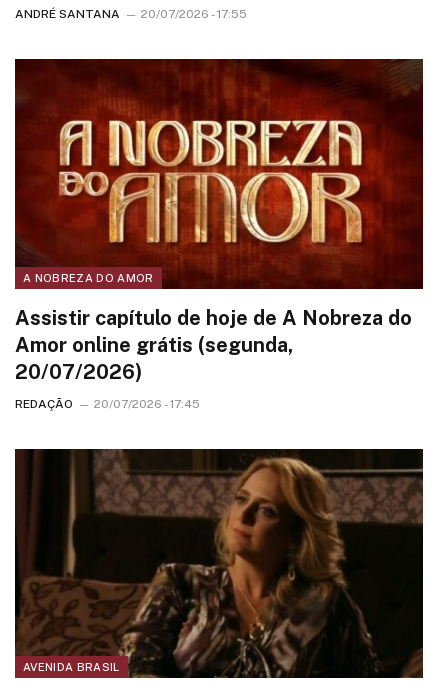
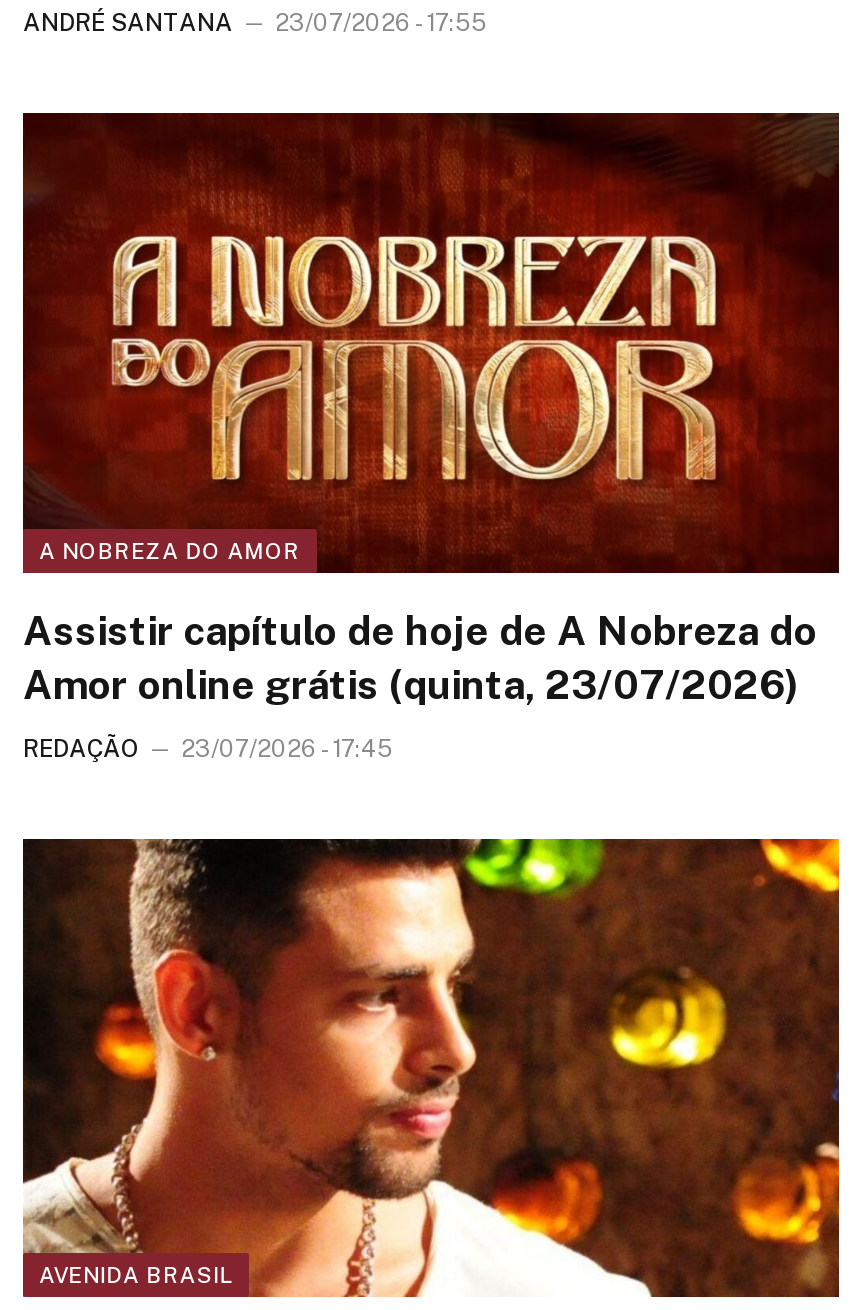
[15,7,247,21] ANDRÉ SANTANA 20/07/2026 - 17:55 -> [23,9,487,37] ANDRÉ SANTANA 23/07/2026 - 17:55
[15,332,293,383] Amor online grátis (segunda, | 20/07/2026) -> [23,660,799,708] Amor online grátis (quinta, 23/07/2026)
[15,396,200,410] REDAÇÃO 20/07/2026 - 17:45 -> [23,734,393,762] REDAÇÃO 23/07/2026 - 17:45
[14,448,424,679] [image] -> [23,837,841,1299] [image]

